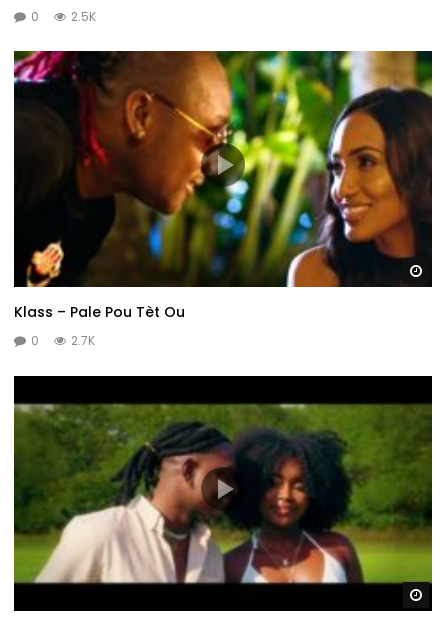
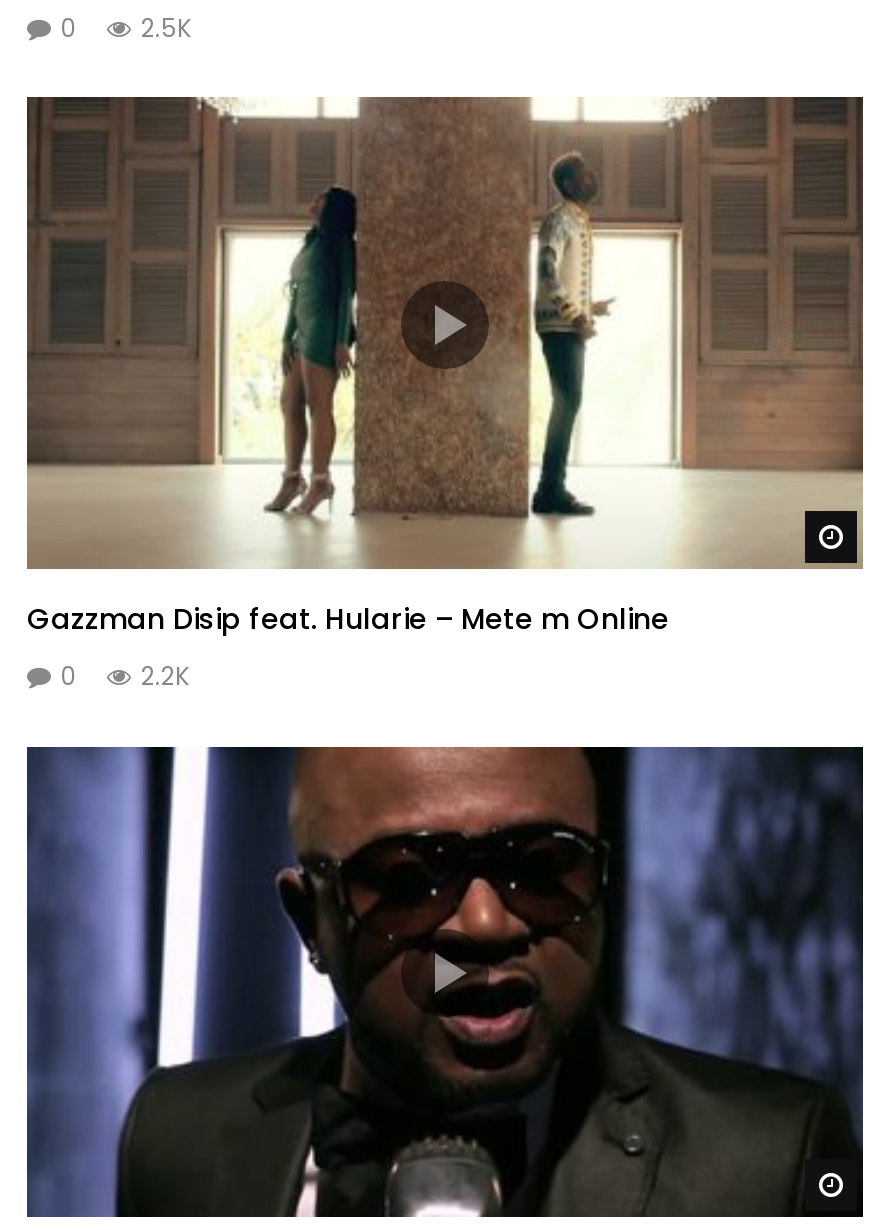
[13,50,433,322] [image] | Klass – Pale Pou Tèt Ou -> [25,95,865,639] [image] | Gazzman Disip feat. Hularie – Mete m Online
[31,332,95,349] 0 2.7K -> [61,659,189,693] 0 2.2K
[13,375,433,612] [image] -> [25,745,865,1219] [image]

